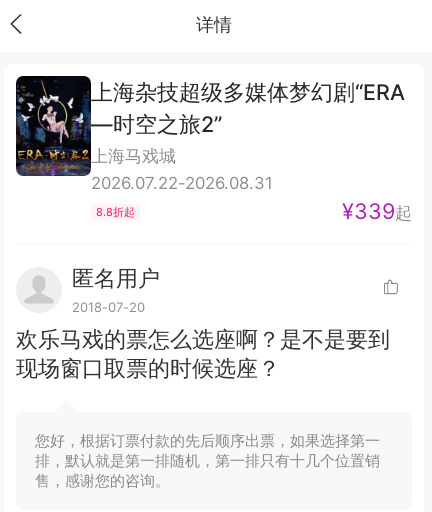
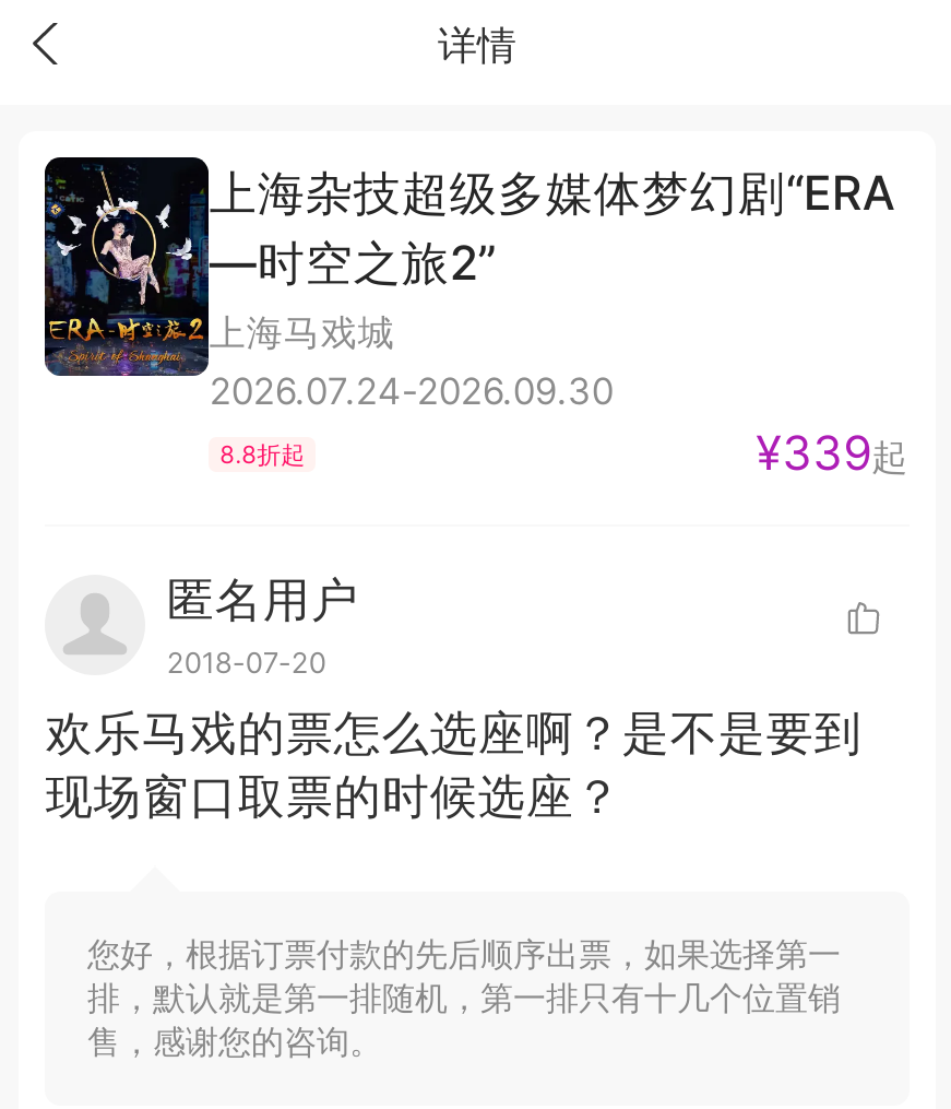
[91,173,273,193] 2026.07.22-2026.08.31 -> [209,369,613,413] 2026.07.24-2026.09.30

